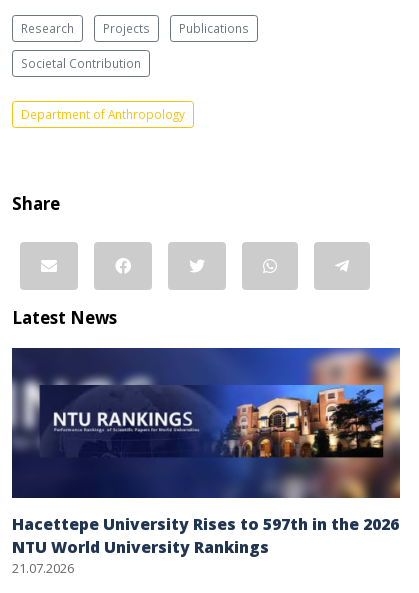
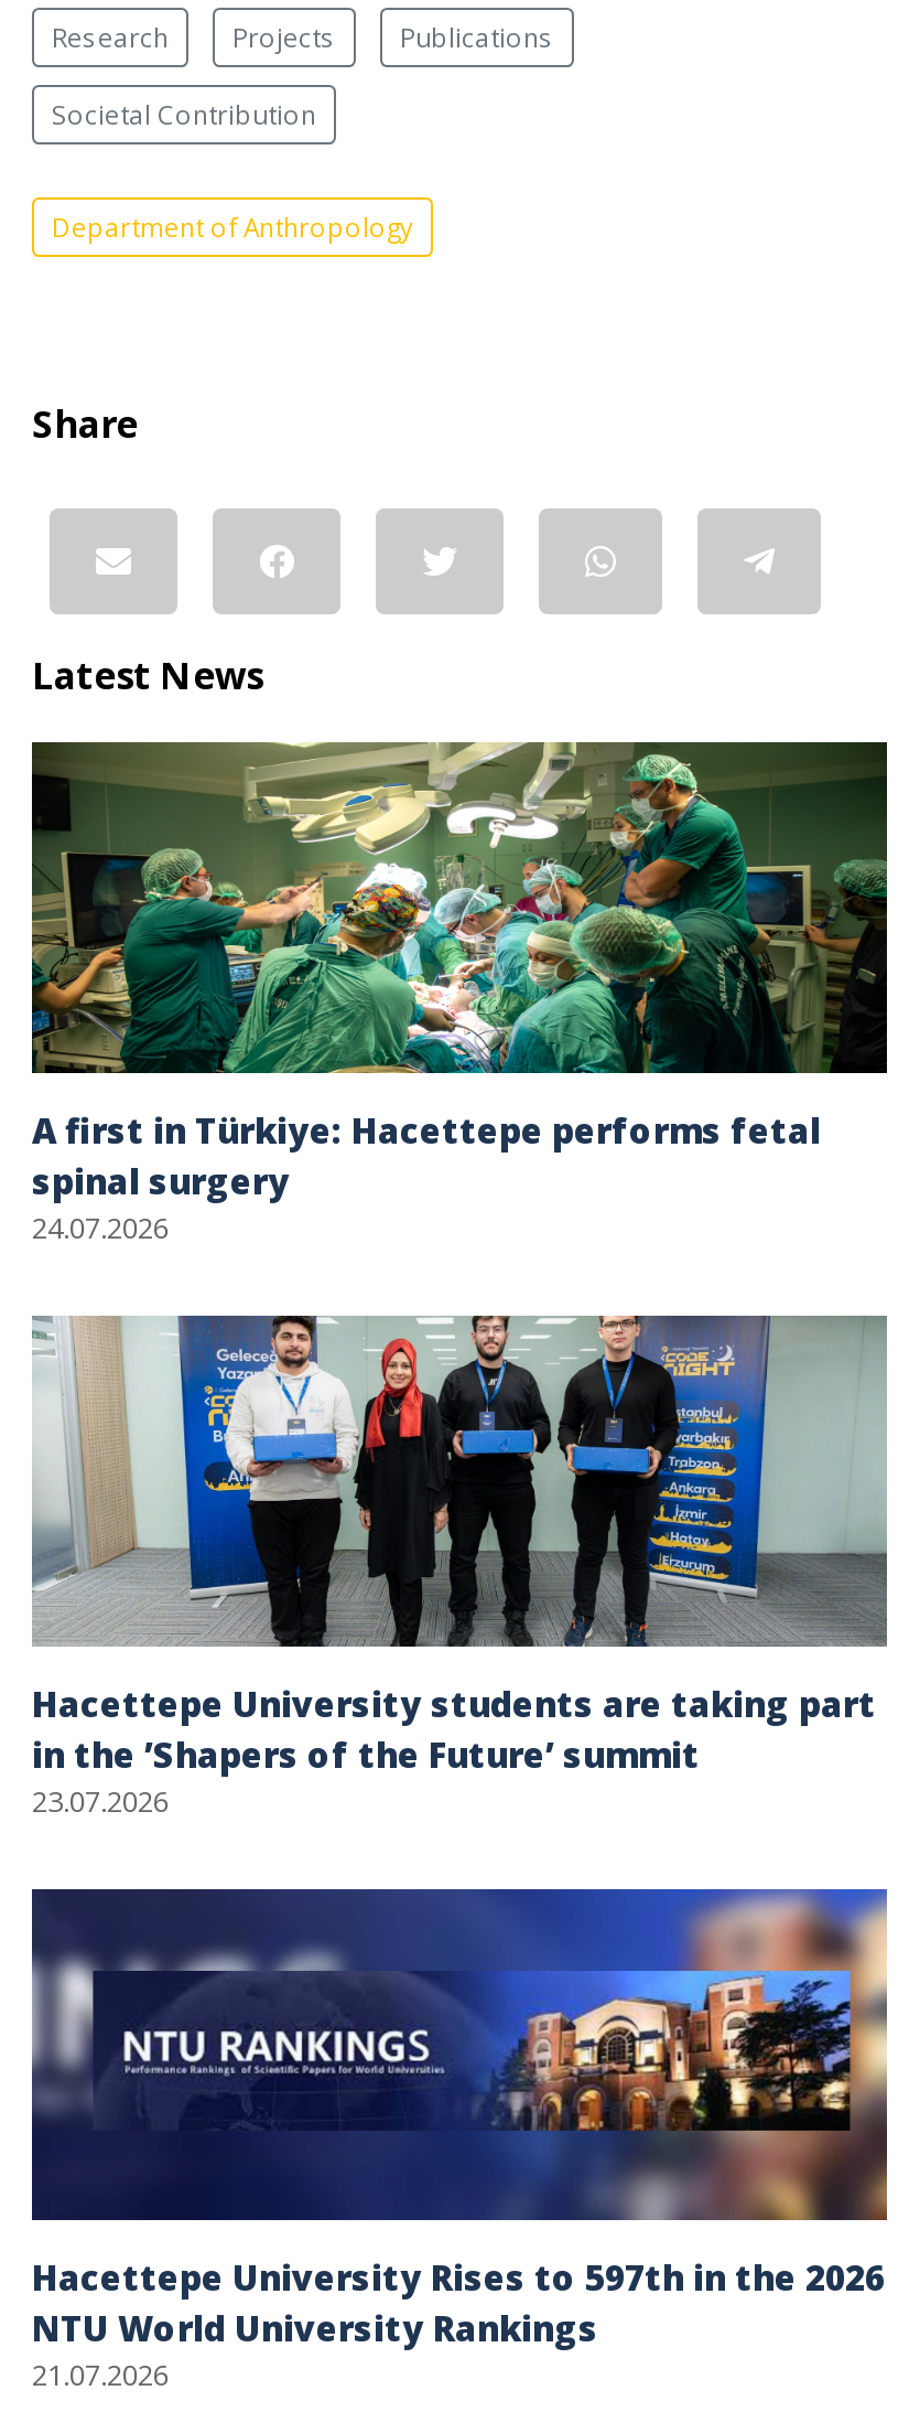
none -> [30,740,889,1247] [image] | A first in Türkiye: Hacettepe performs fetal | spinal surgery | 24.07.2026
none -> [30,1314,889,1821] [image] | Hacettepe University students are taking part | in the ’Shapers of the Future’ summit | 23.07.2026

